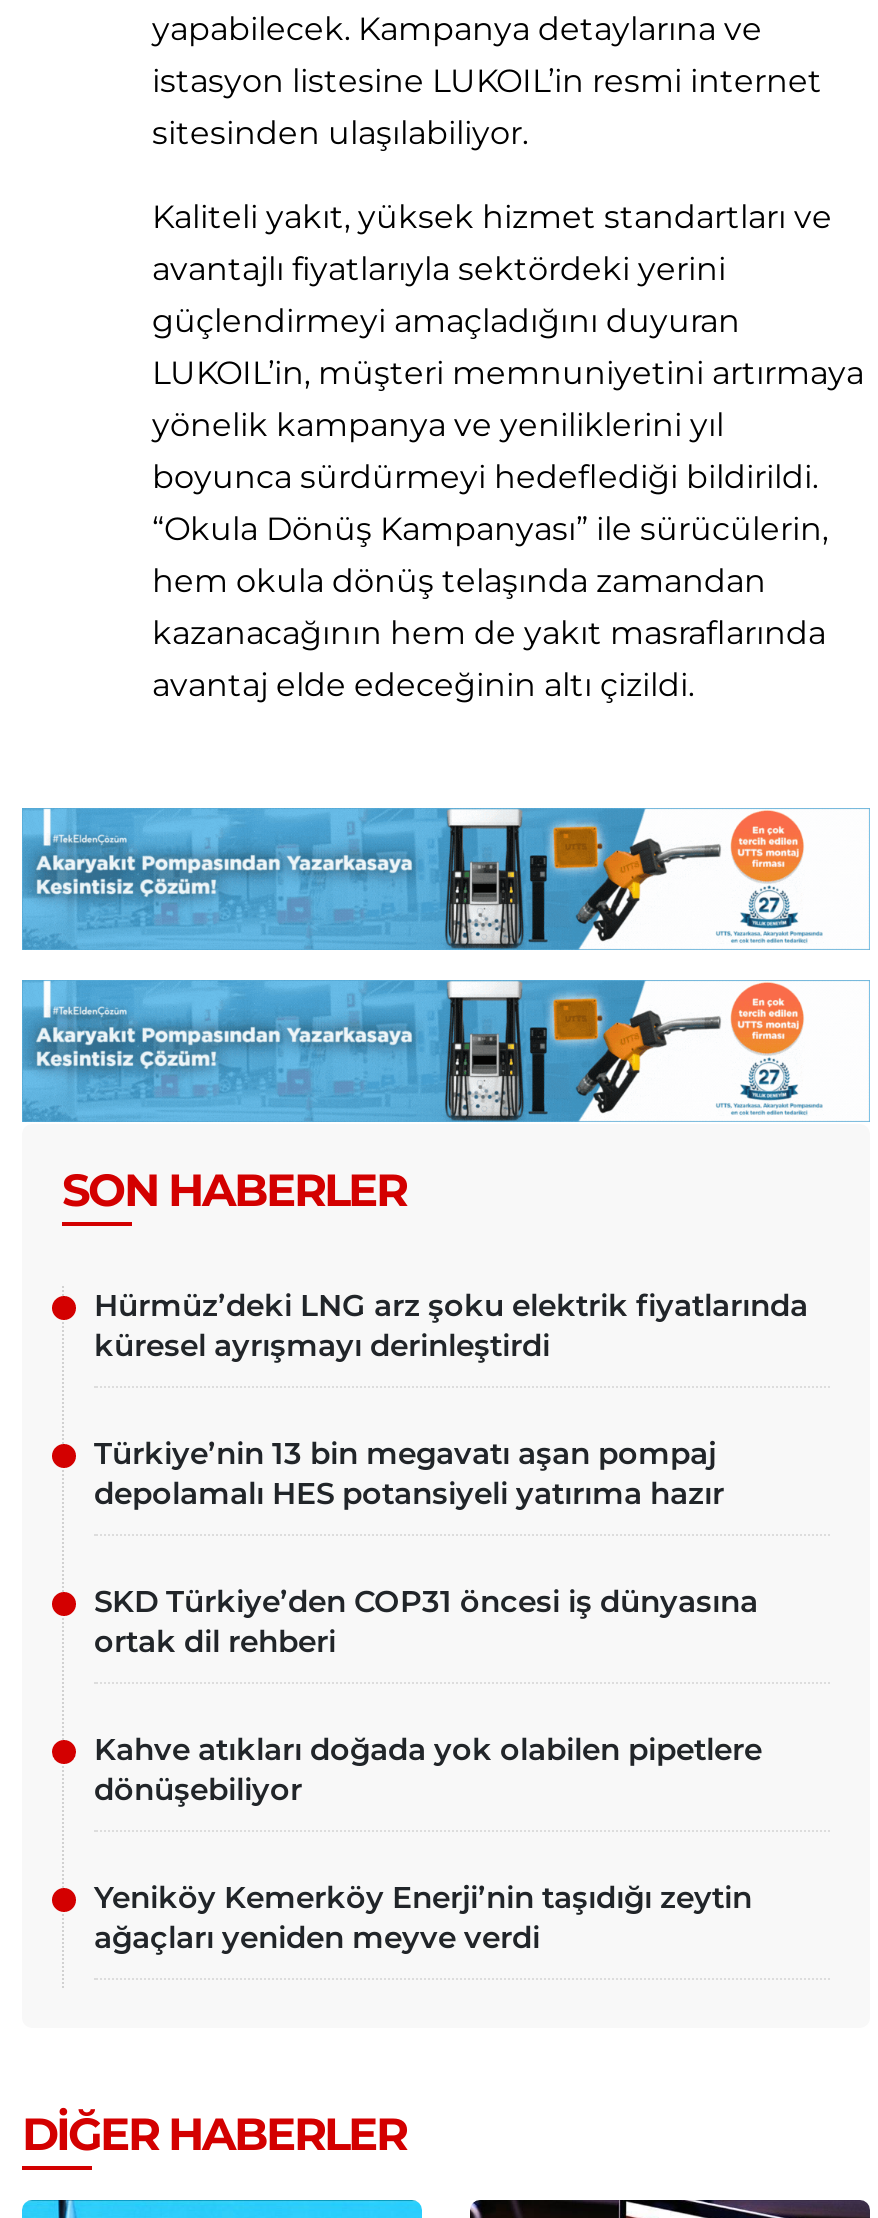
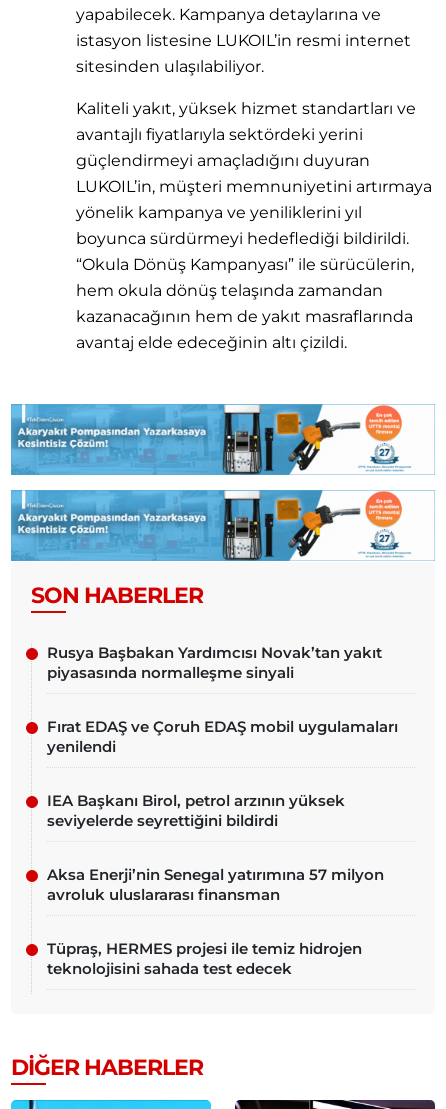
[94,1285,808,1363] Hürmüz’deki LNG arz şoku elektrik fiyatlarında | küresel ayrışmayı derinleştirdi -> [47,642,382,681] Rusya Başbakan Yardımcısı Novak’tan yakıt | piyasasında normalleşme sinyali
[94,1433,724,1511] Türkiye’nin 13 bin megavatı aşan pompaj | depolamalı HES potansiyeli yatırıma hazır -> [47,717,398,756] Fırat EDAŞ ve Çoruh EDAŞ mobil uygulamaları | yenilendi
[94,1582,758,1660] SKD Türkiye’den COP31 öncesi iş dünyasına | ortak dil rehberi -> [47,791,345,830] IEA Başkanı Birol, petrol arzının yüksek | seviyelerde seyrettiğini bildirdi
[94,1730,762,1808] Kahve atıkları doğada yok olabilen pipetlere | dönüşebiliyor -> [47,865,384,904] Aksa Enerji’nin Senegal yatırımına 57 milyon | avroluk uluslararası finansman
[94,1879,752,1957] Yeniköy Kemerköy Enerji’nin taşıdığı zeytin | ağaçları yeniden meyve verdi -> [47,939,362,978] Tüpraş, HERMES projesi ile temiz hidrojen | teknolojisini sahada test edecek

